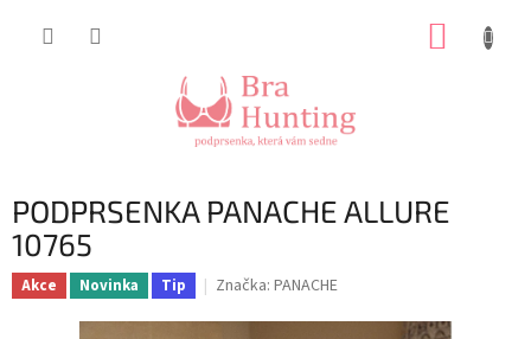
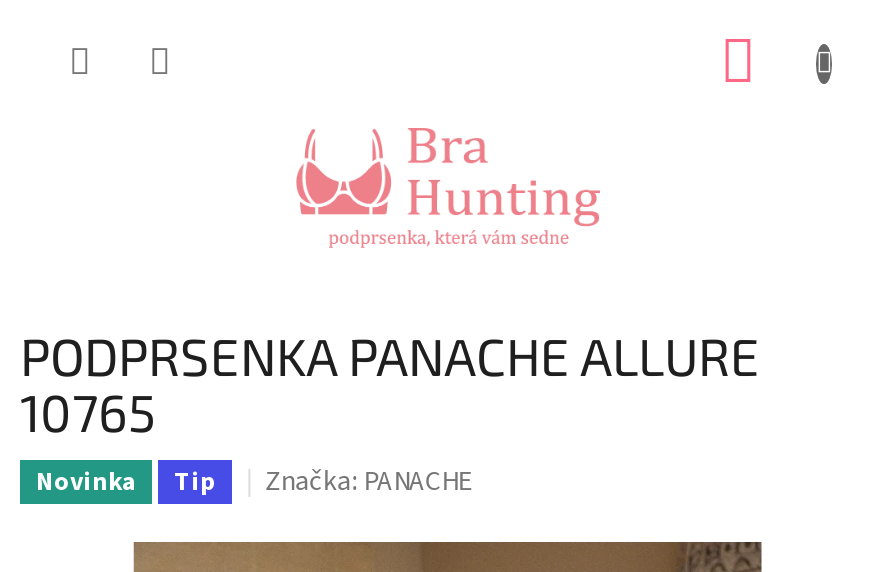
[21,275,57,297] Akce -> none

